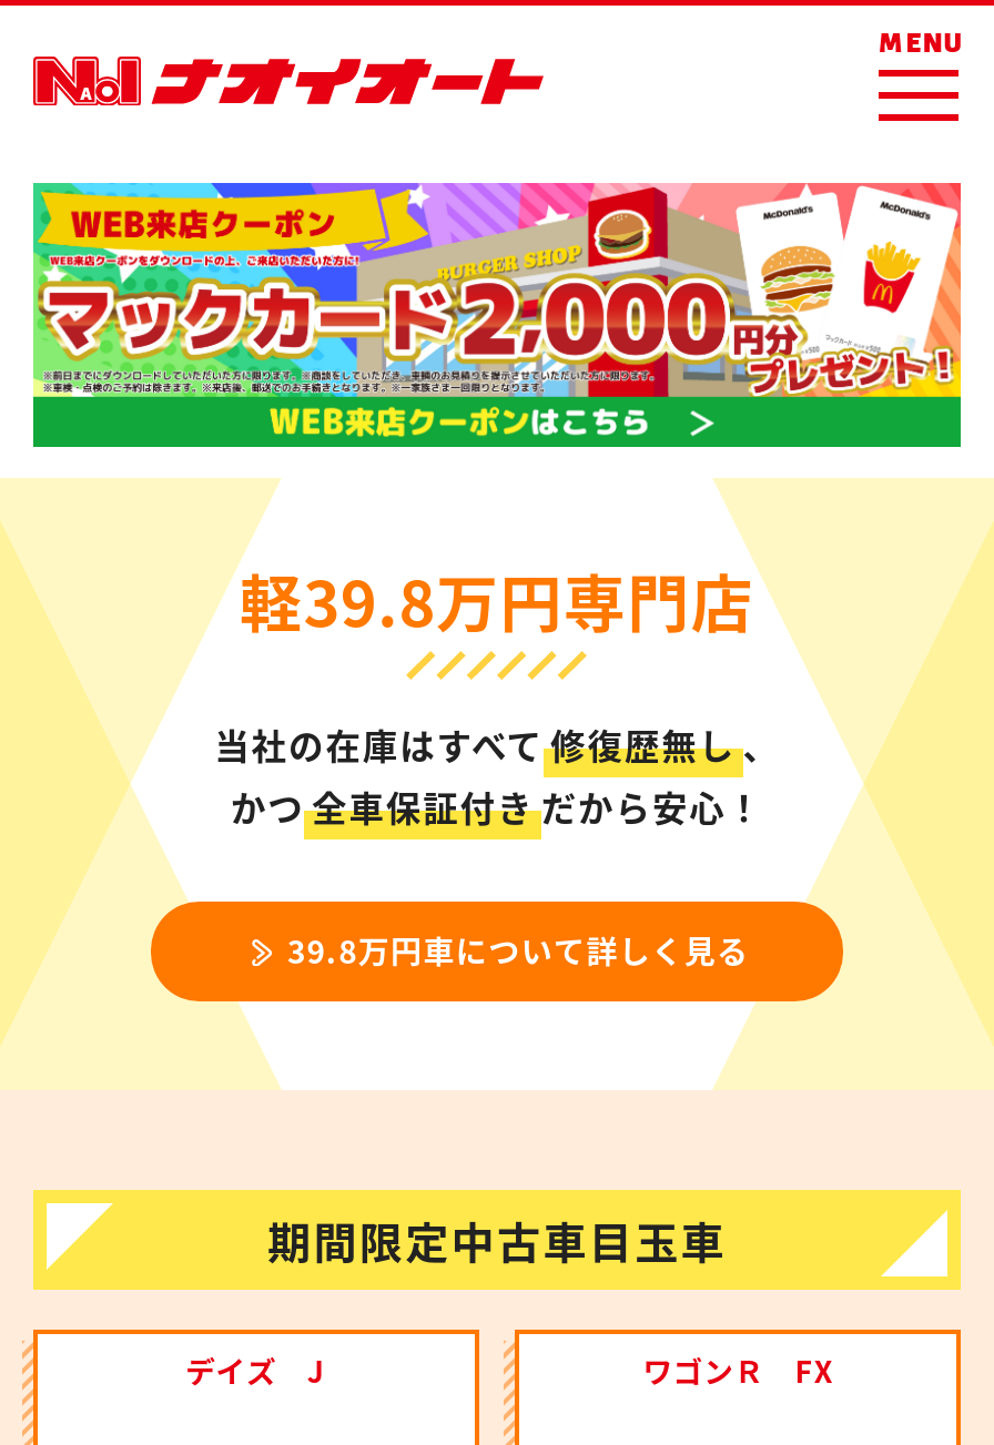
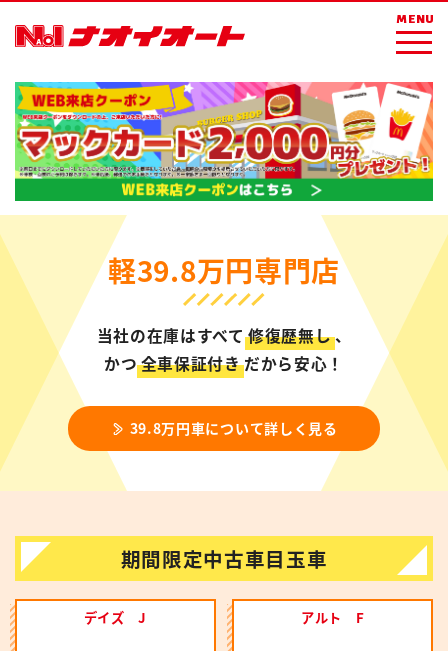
[643,1349,833,1391] ワゴンＲ FX -> [301,608,364,627] アルト F

